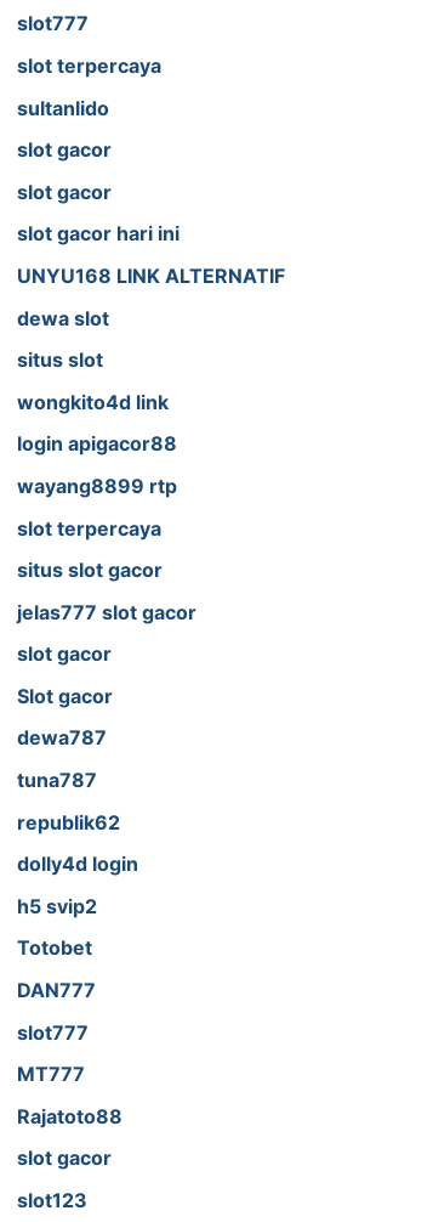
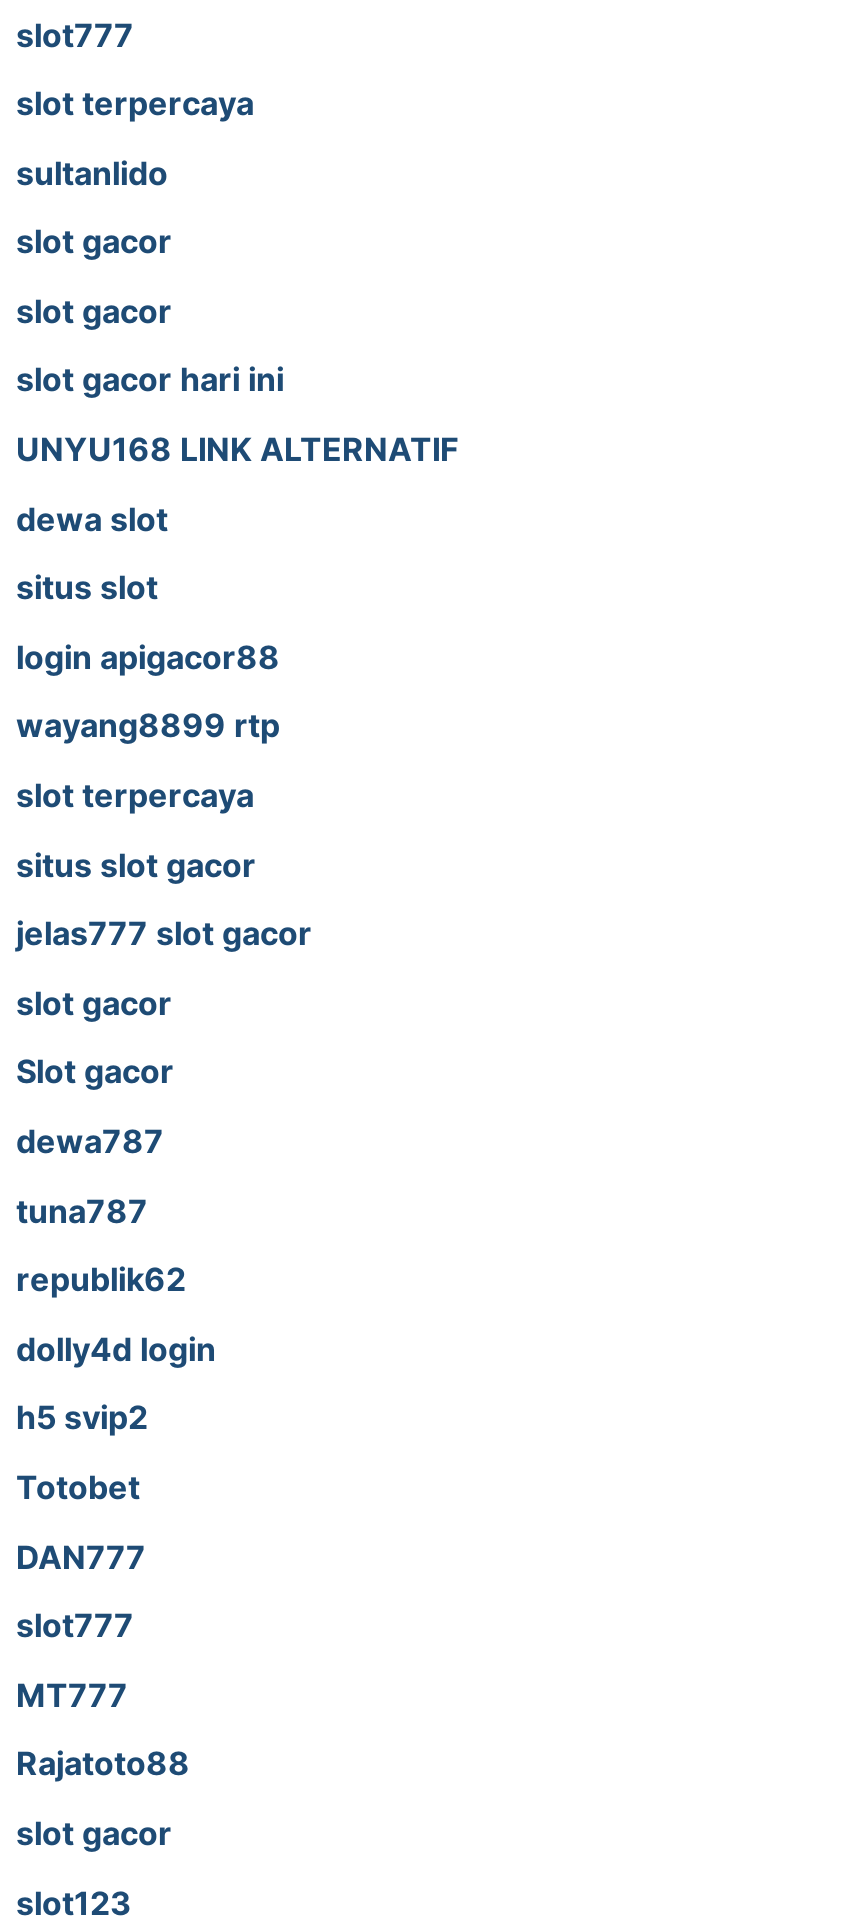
[17,390,169,414] wongkito4d link -> none

